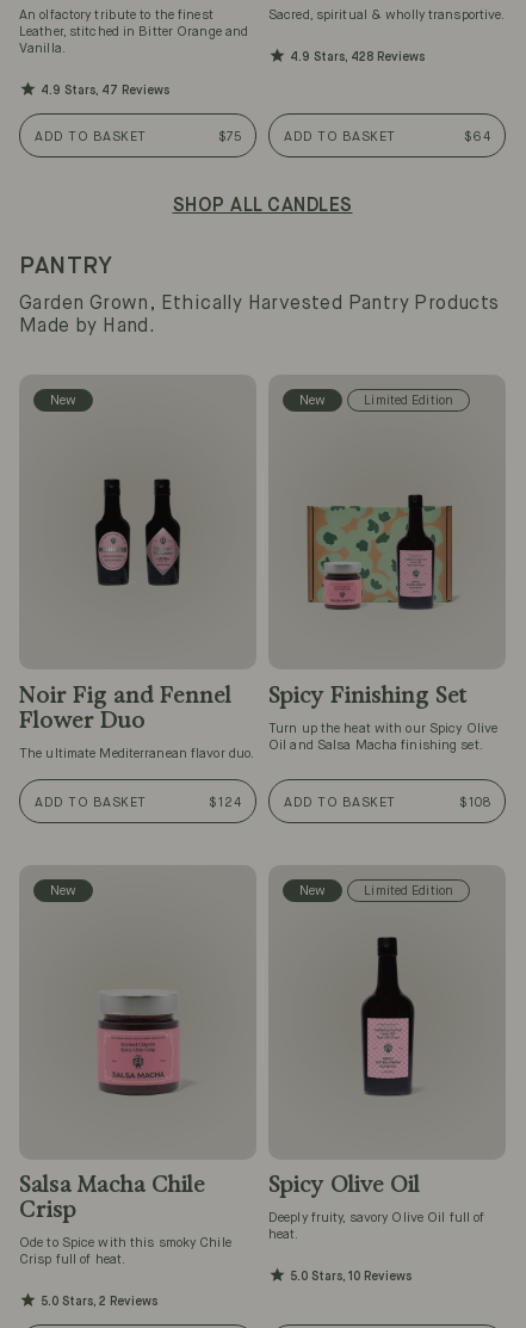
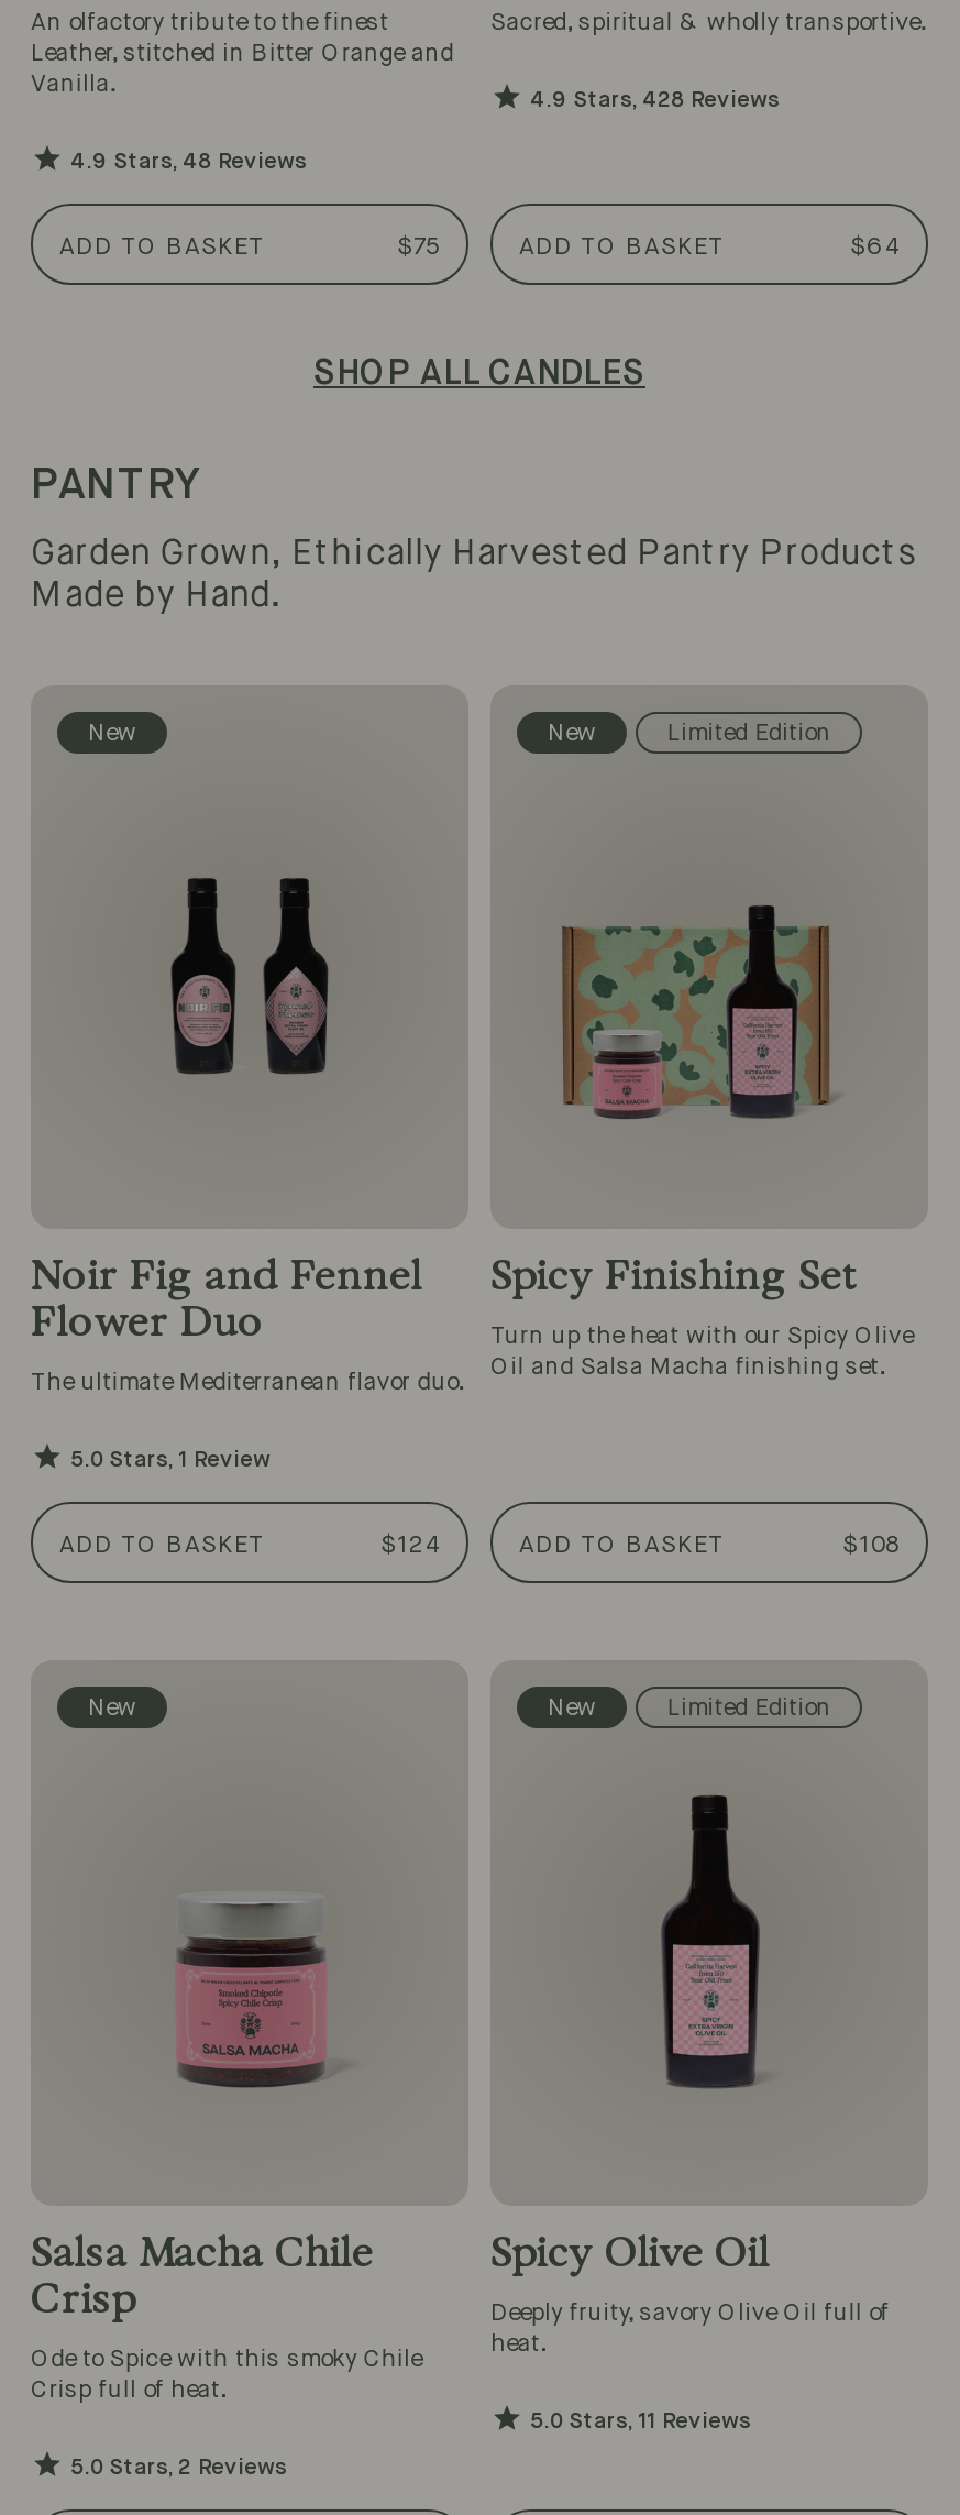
[41,85,169,97] 4.9 Stars, 47 Reviews -> [70,150,306,172] 4.9 Stars, 48 Reviews
none -> [70,1449,271,1471] 5.0 Stars, 1 Review
[290,1271,411,1283] 5.0 Stars, 10 Reviews -> [530,2410,750,2432] 5.0 Stars, 11 Reviews

